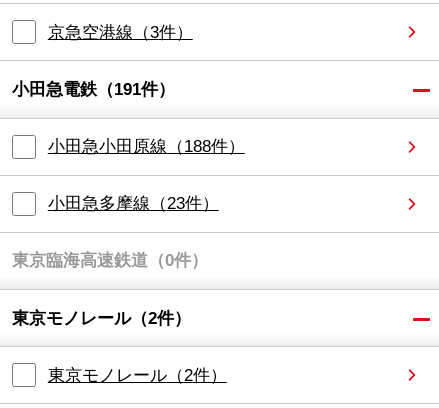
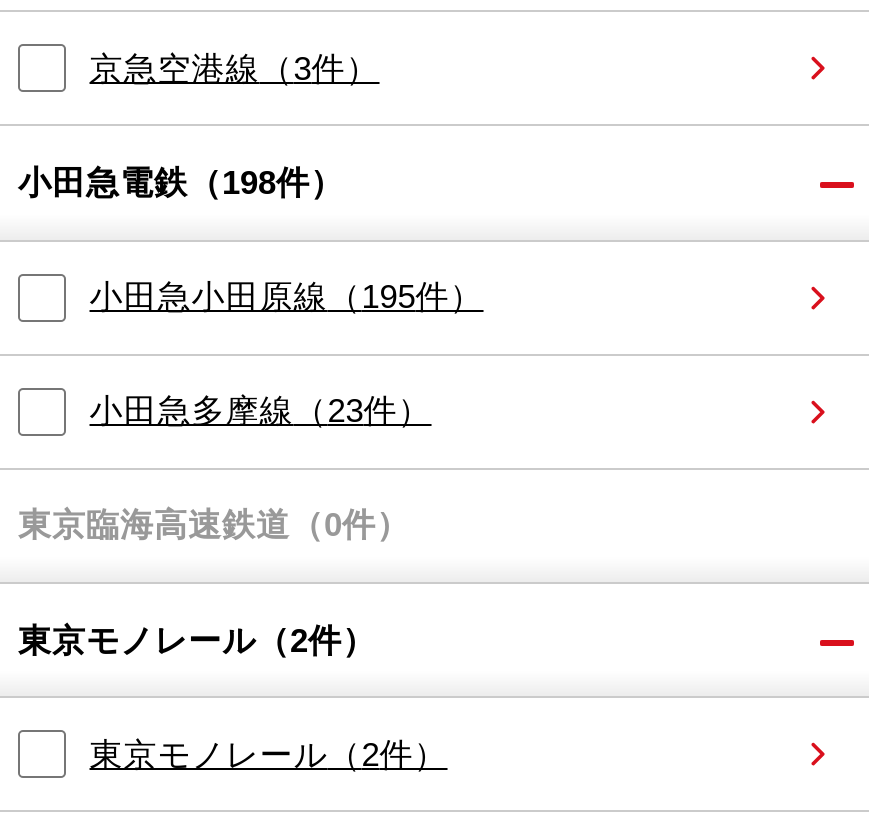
[12,80,175,99] 小田急電鉄（191件） -> [18,164,344,202] 小田急電鉄（198件）
[48,137,245,156] 小田急小田原線（188件） -> [90,278,484,316] 小田急小田原線（195件）

